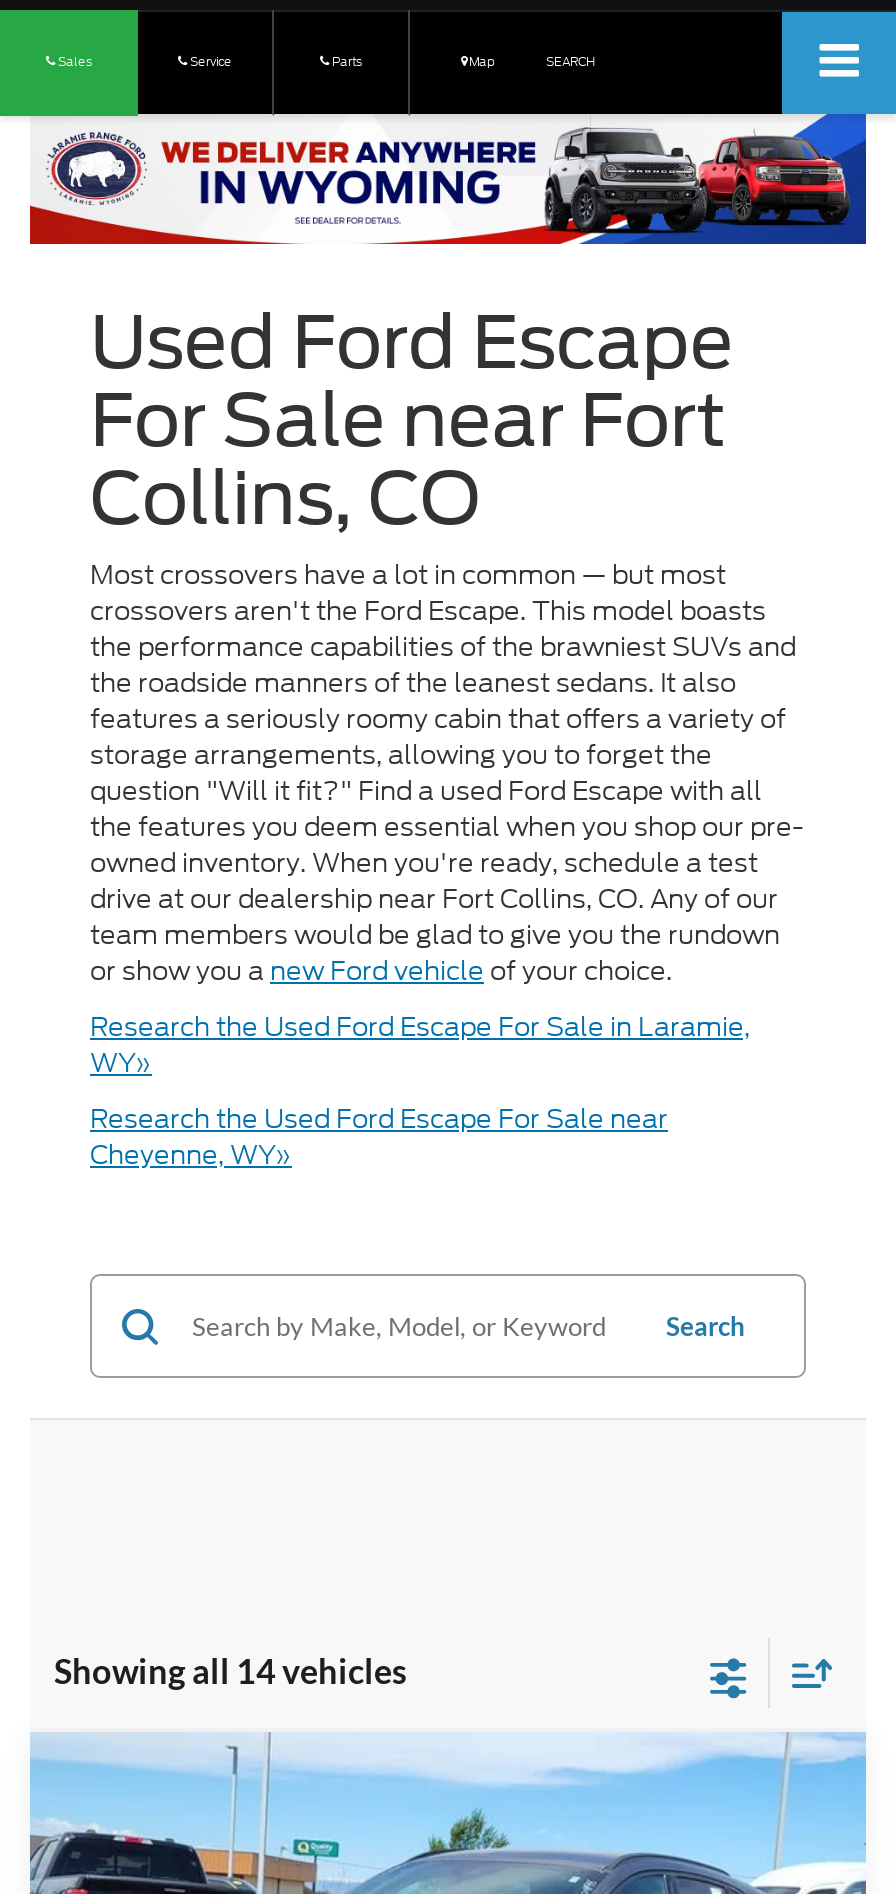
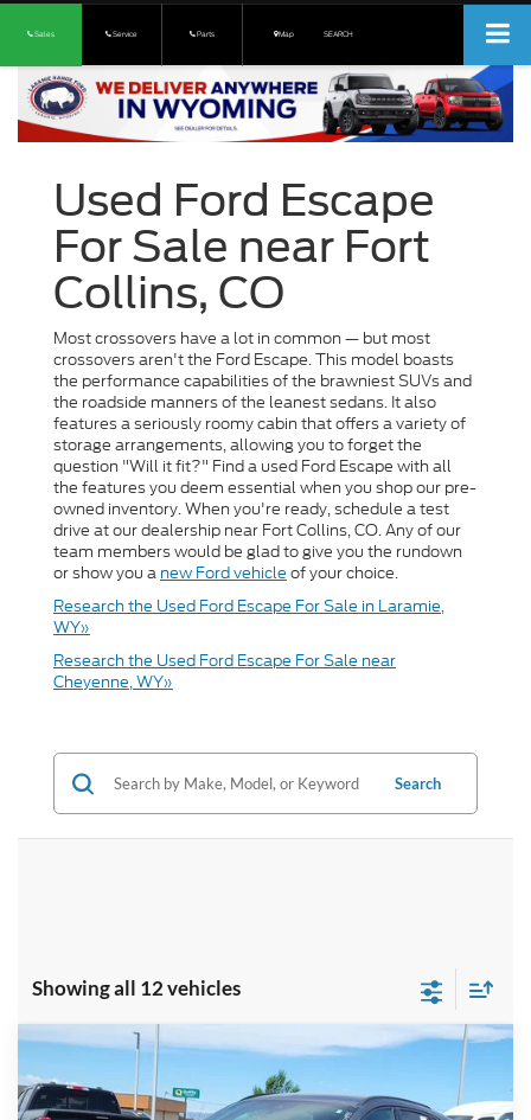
[54,1651,406,1693] Showing all 14 vehicles -> [32,976,241,1001] Showing all 12 vehicles

